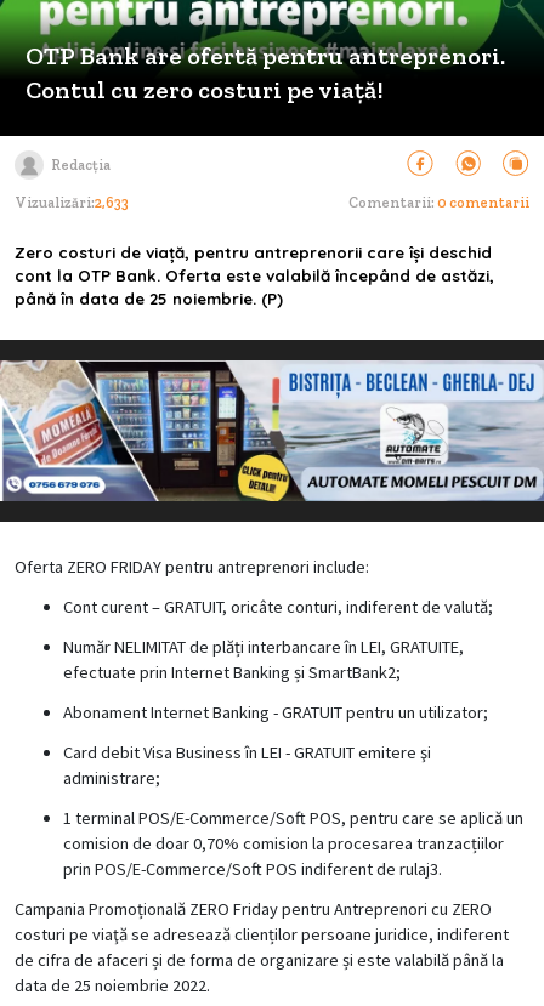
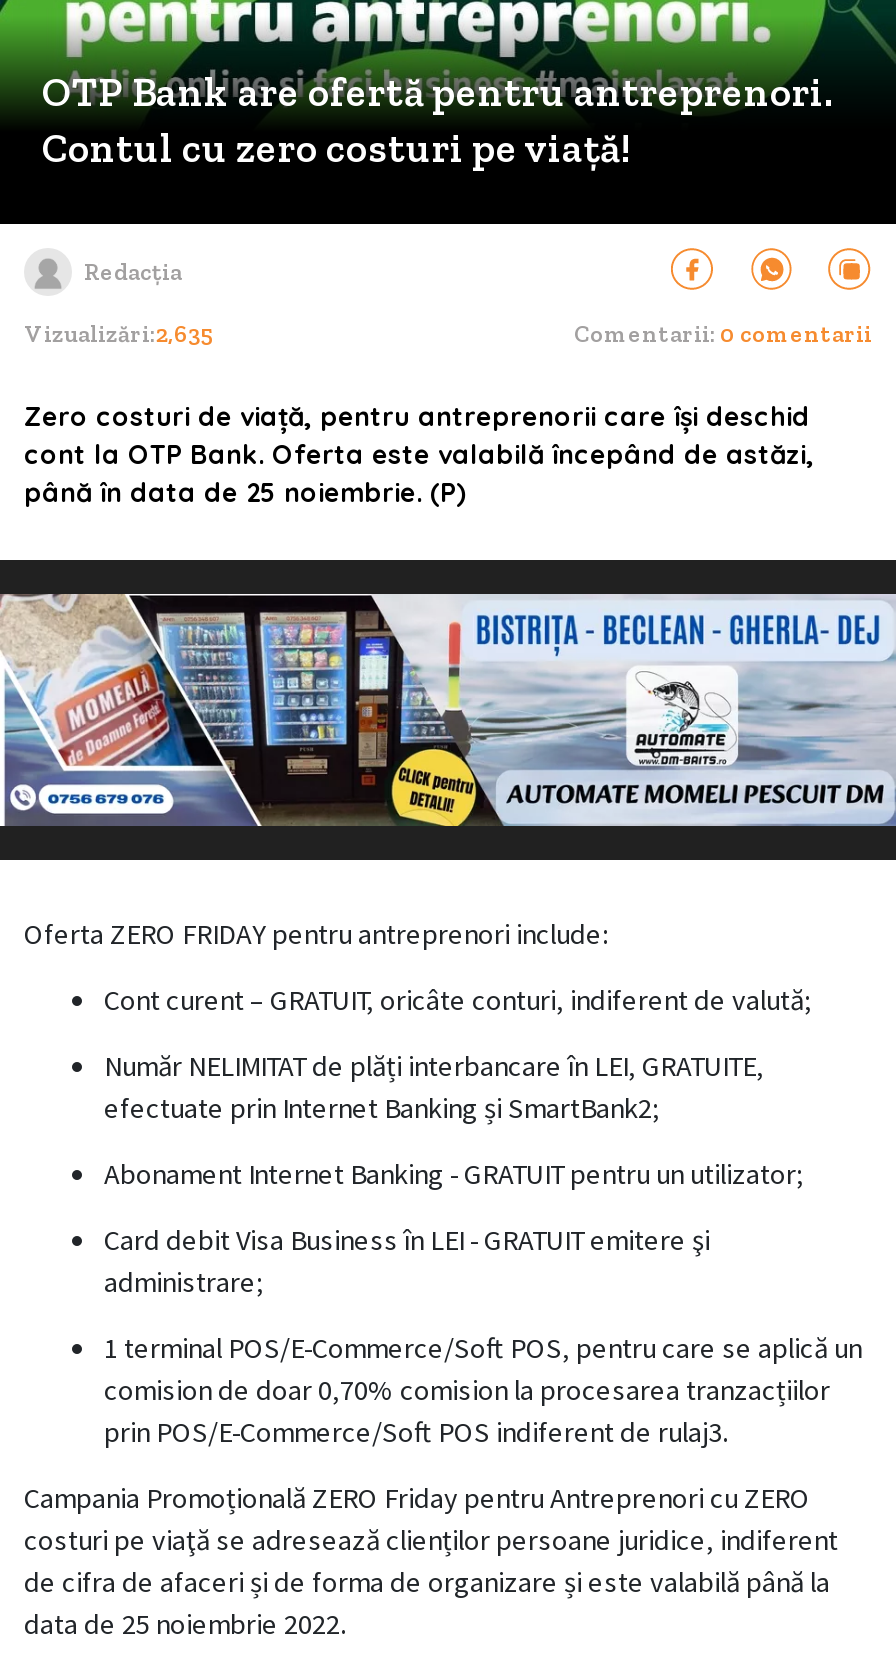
[15,194,129,211] Vizualizări:2,633 -> [24,320,214,348] Vizualizări:2,635

